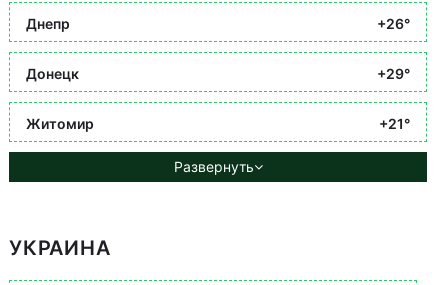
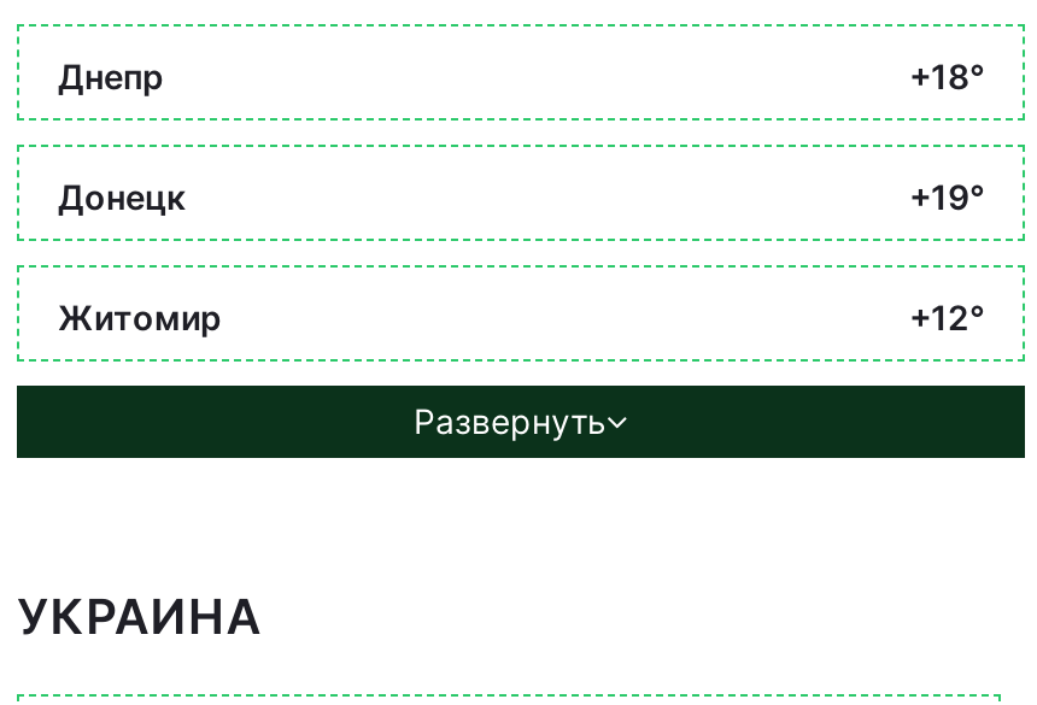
[377,14,410,31] +26° -> [909,54,984,95] +18°
[377,64,410,81] +29° -> [909,175,984,216] +19°
[379,114,410,131] +21° -> [909,295,984,336] +12°

